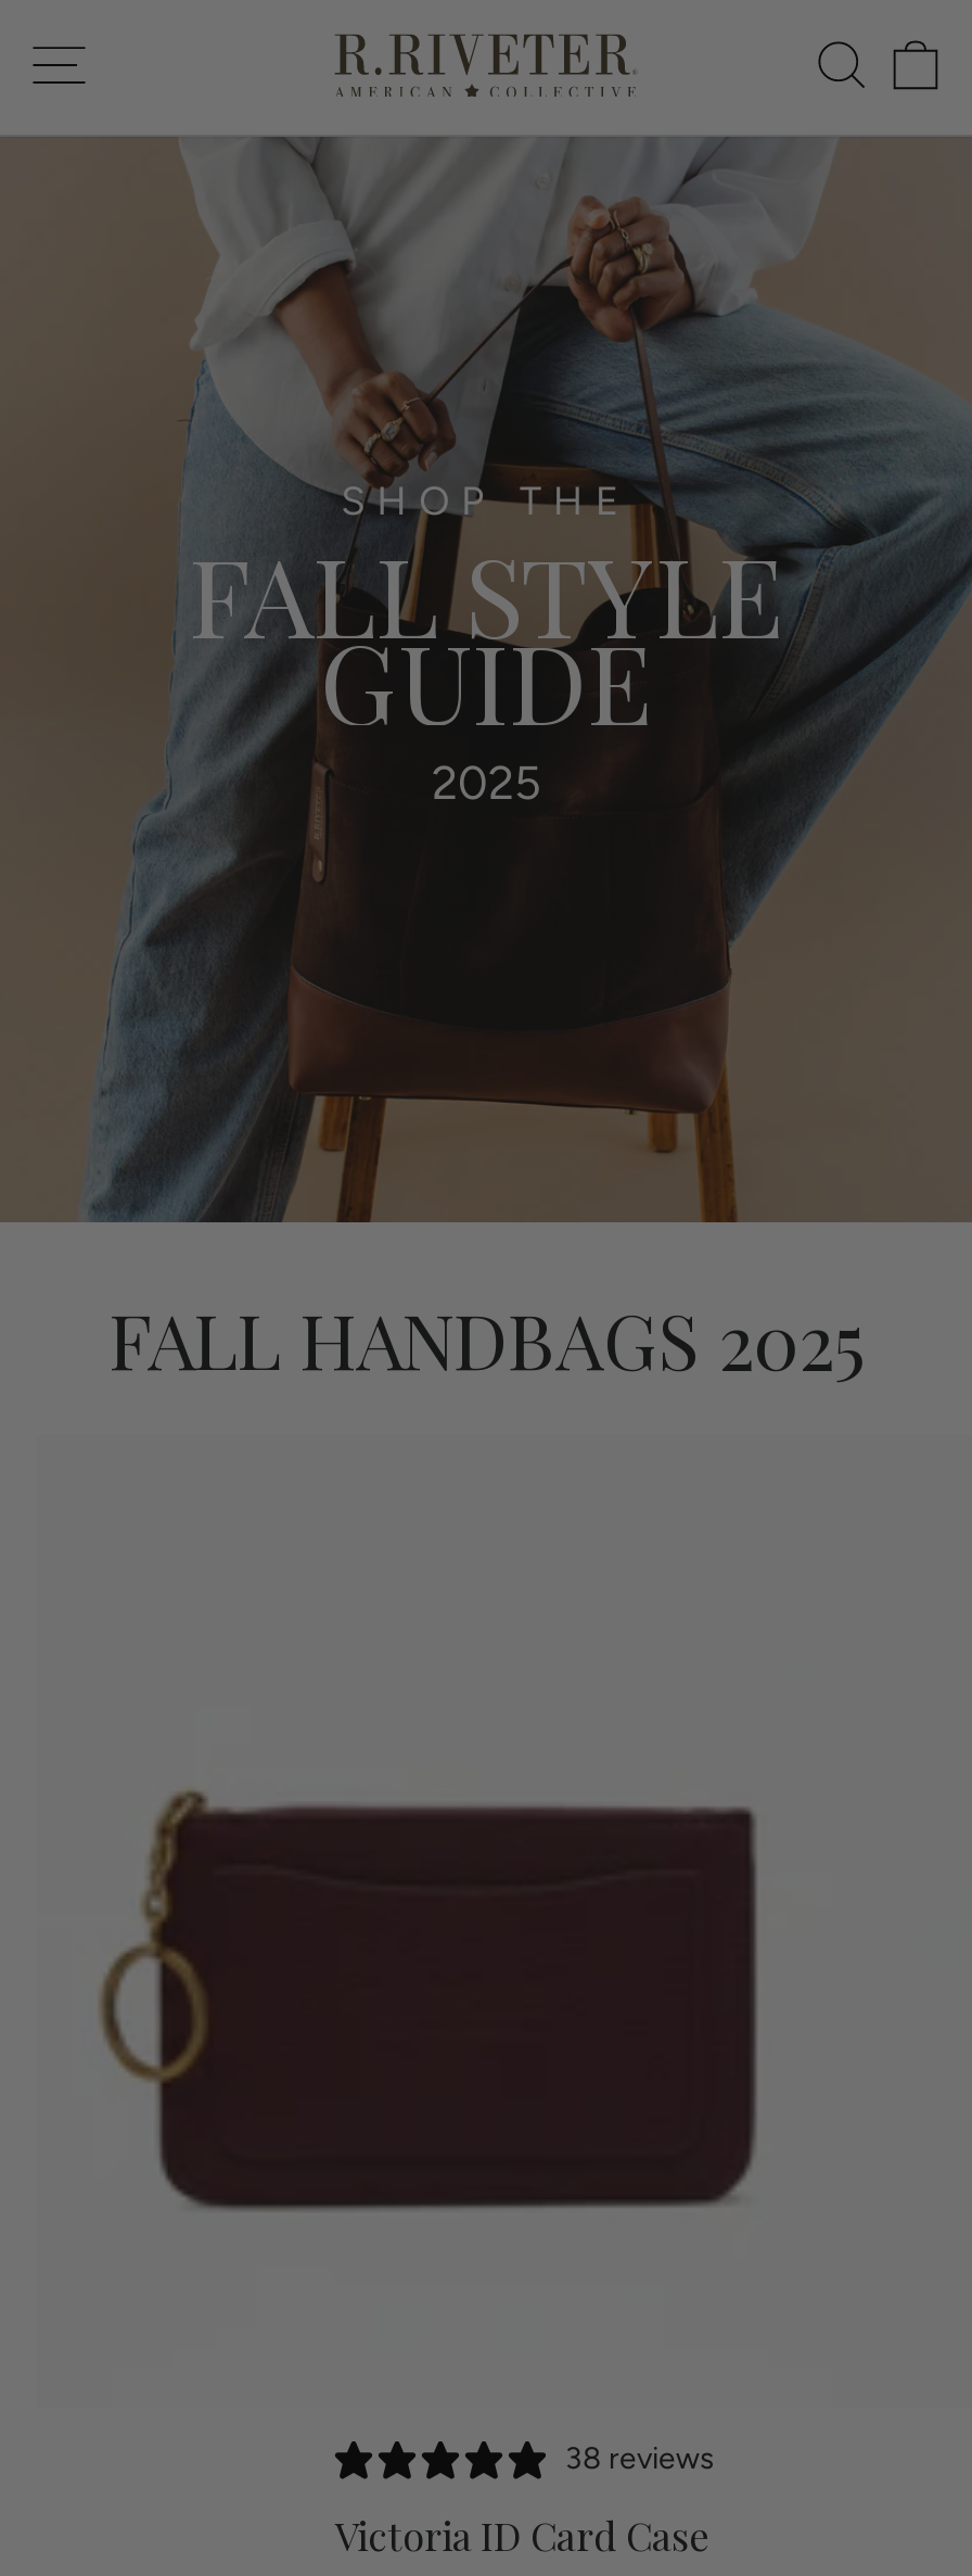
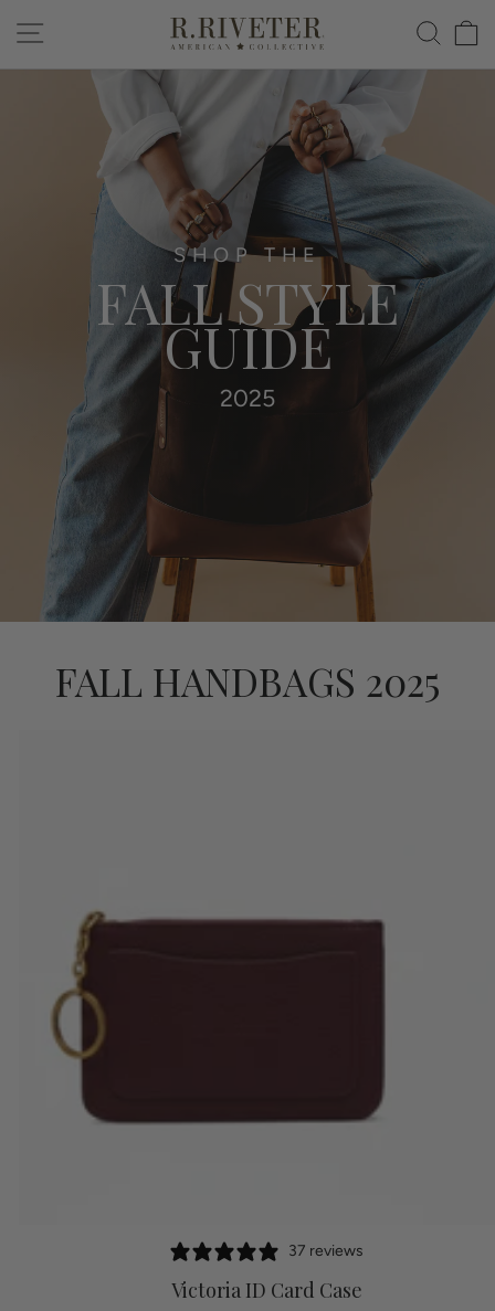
[565,2439,715,2476] 38 reviews -> [288,1241,364,1260] 37 reviews

